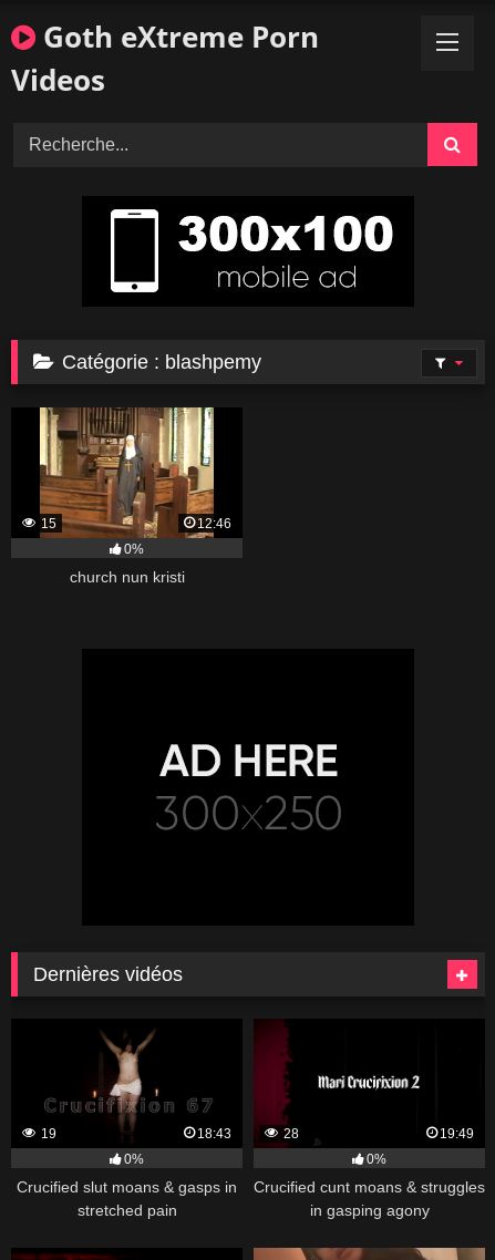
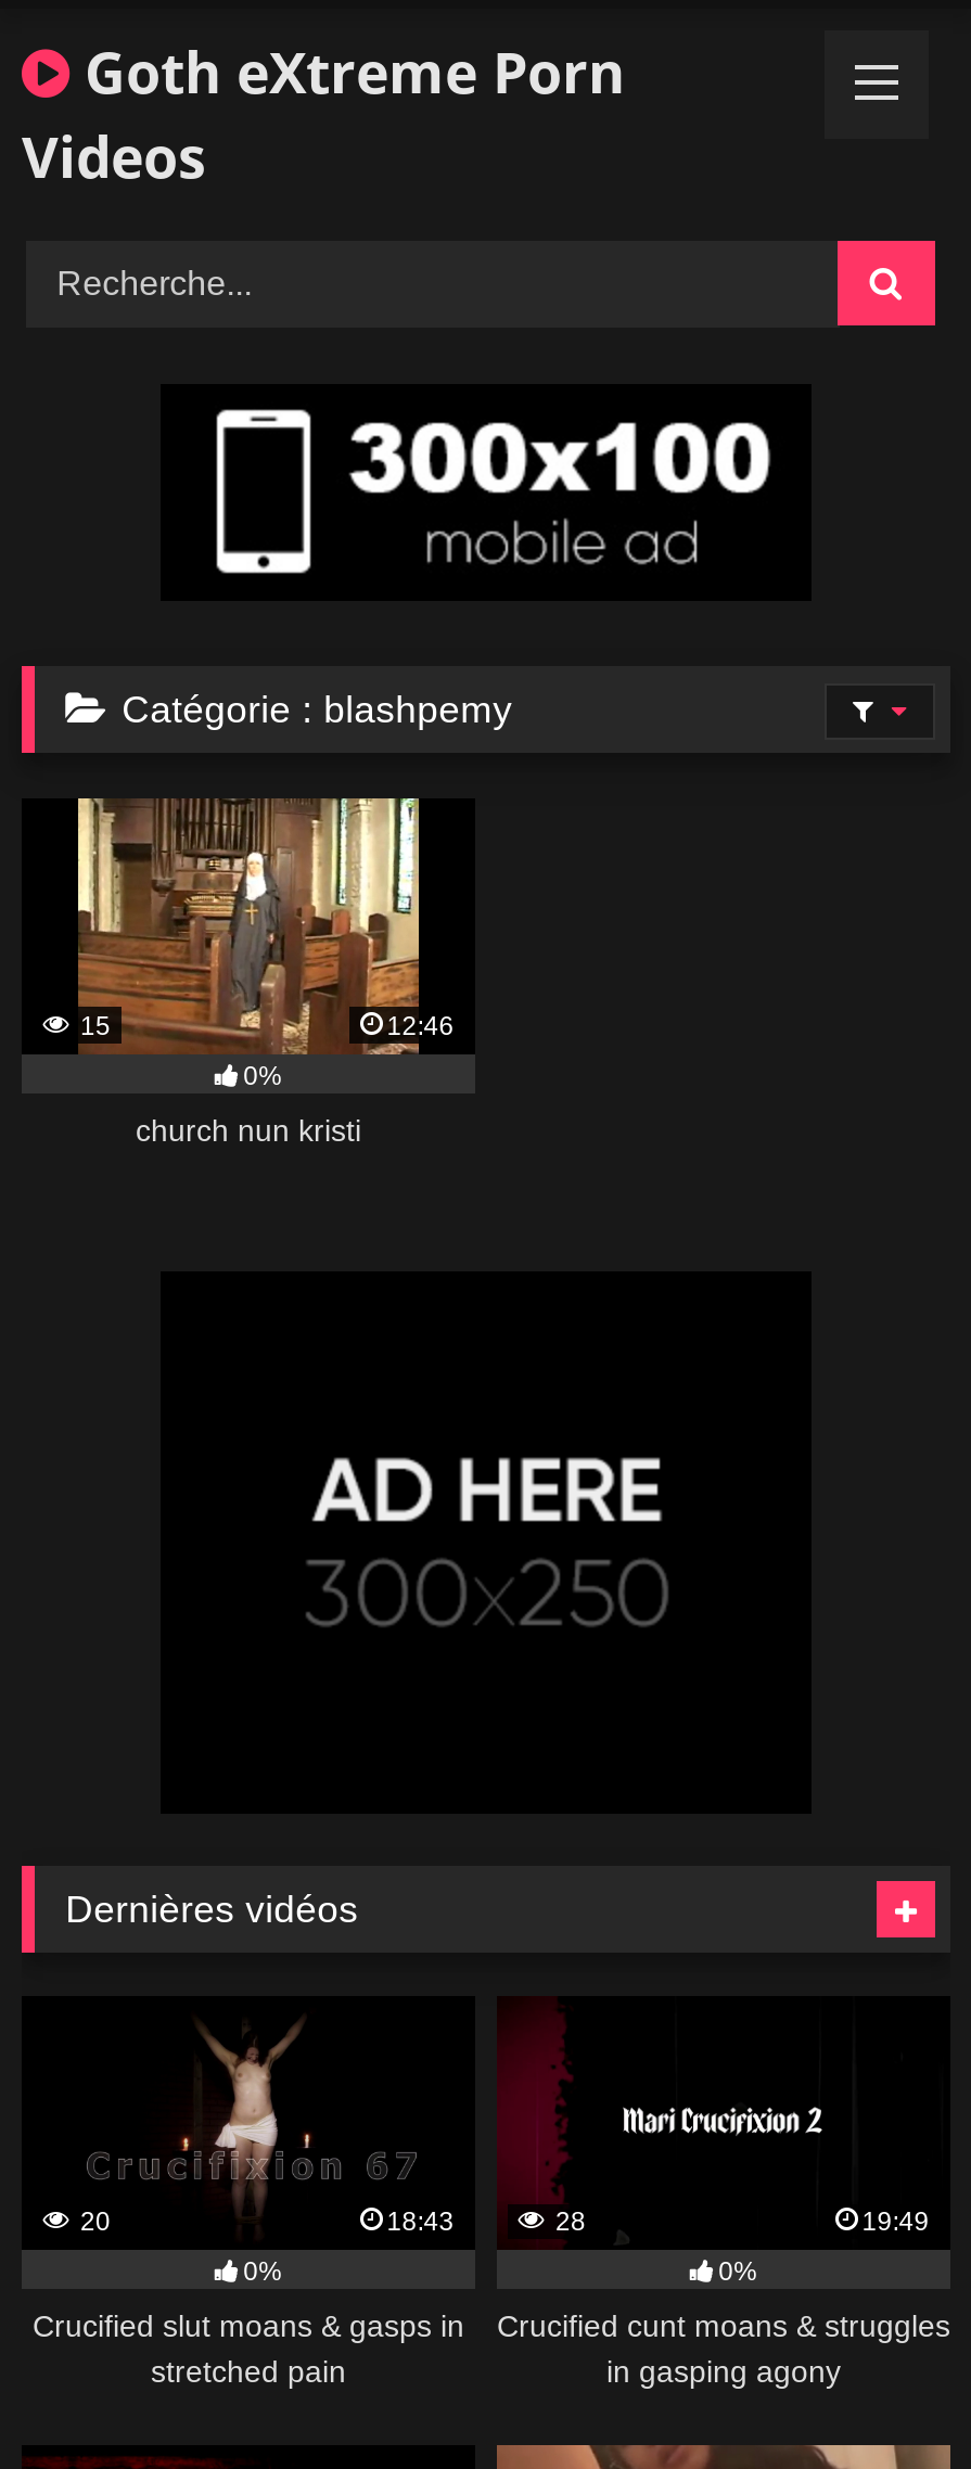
[38,1126,56,1142] 19 -> [74,2206,111,2237] 20

